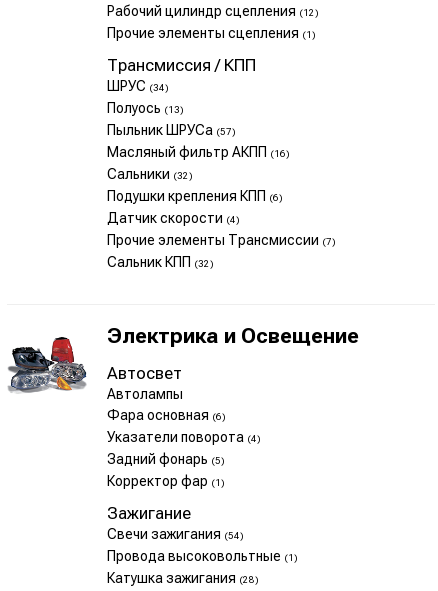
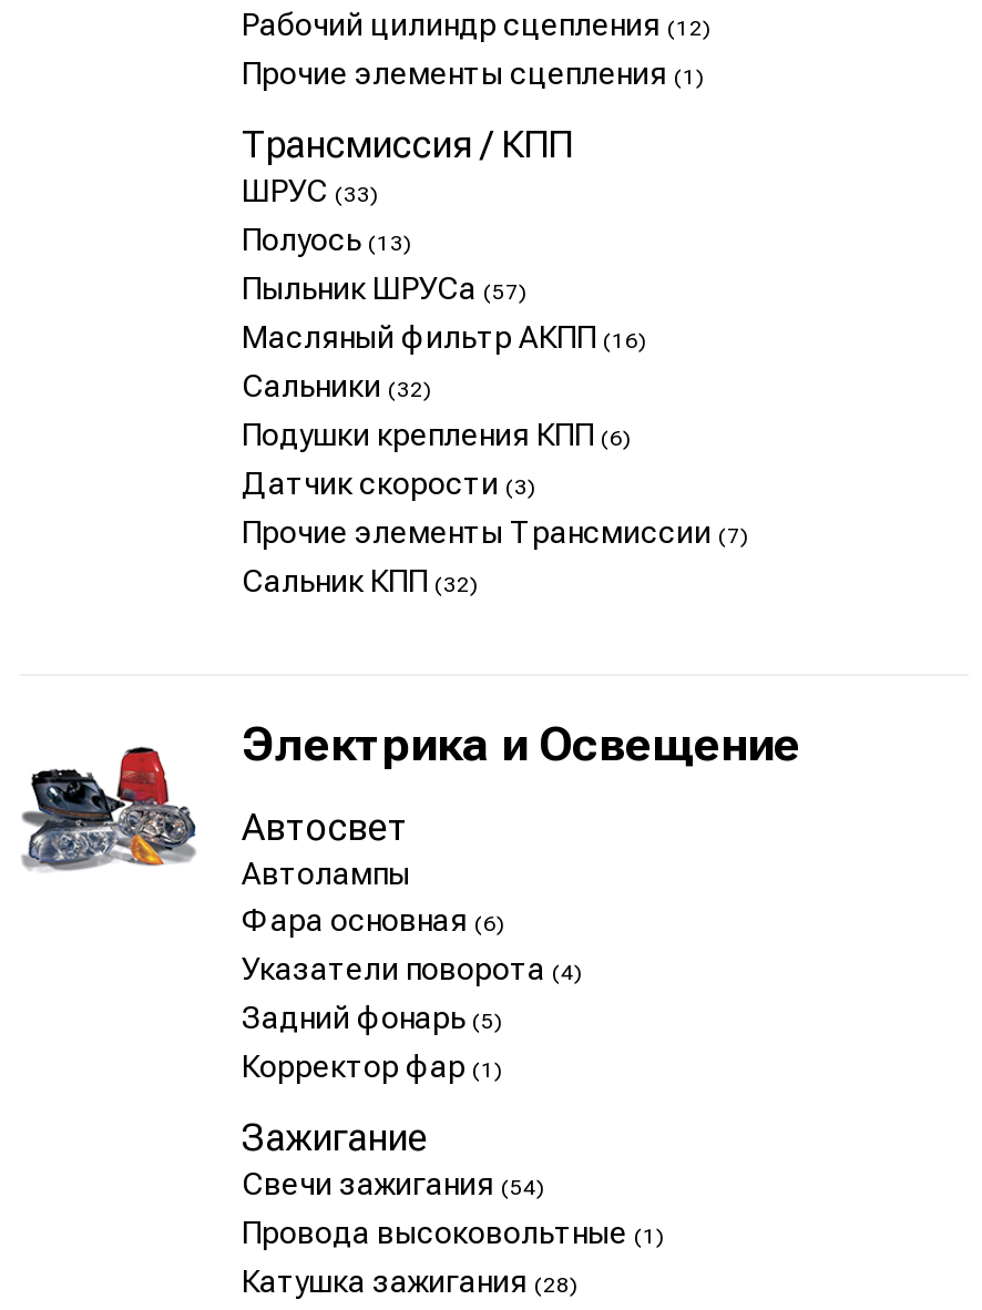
[107,78,169,94] ШРУС (34) -> [242,173,379,208] ШРУС (33)
[107,210,240,226] Датчик скорости (4) -> [242,465,536,501] Датчик скорости (3)

